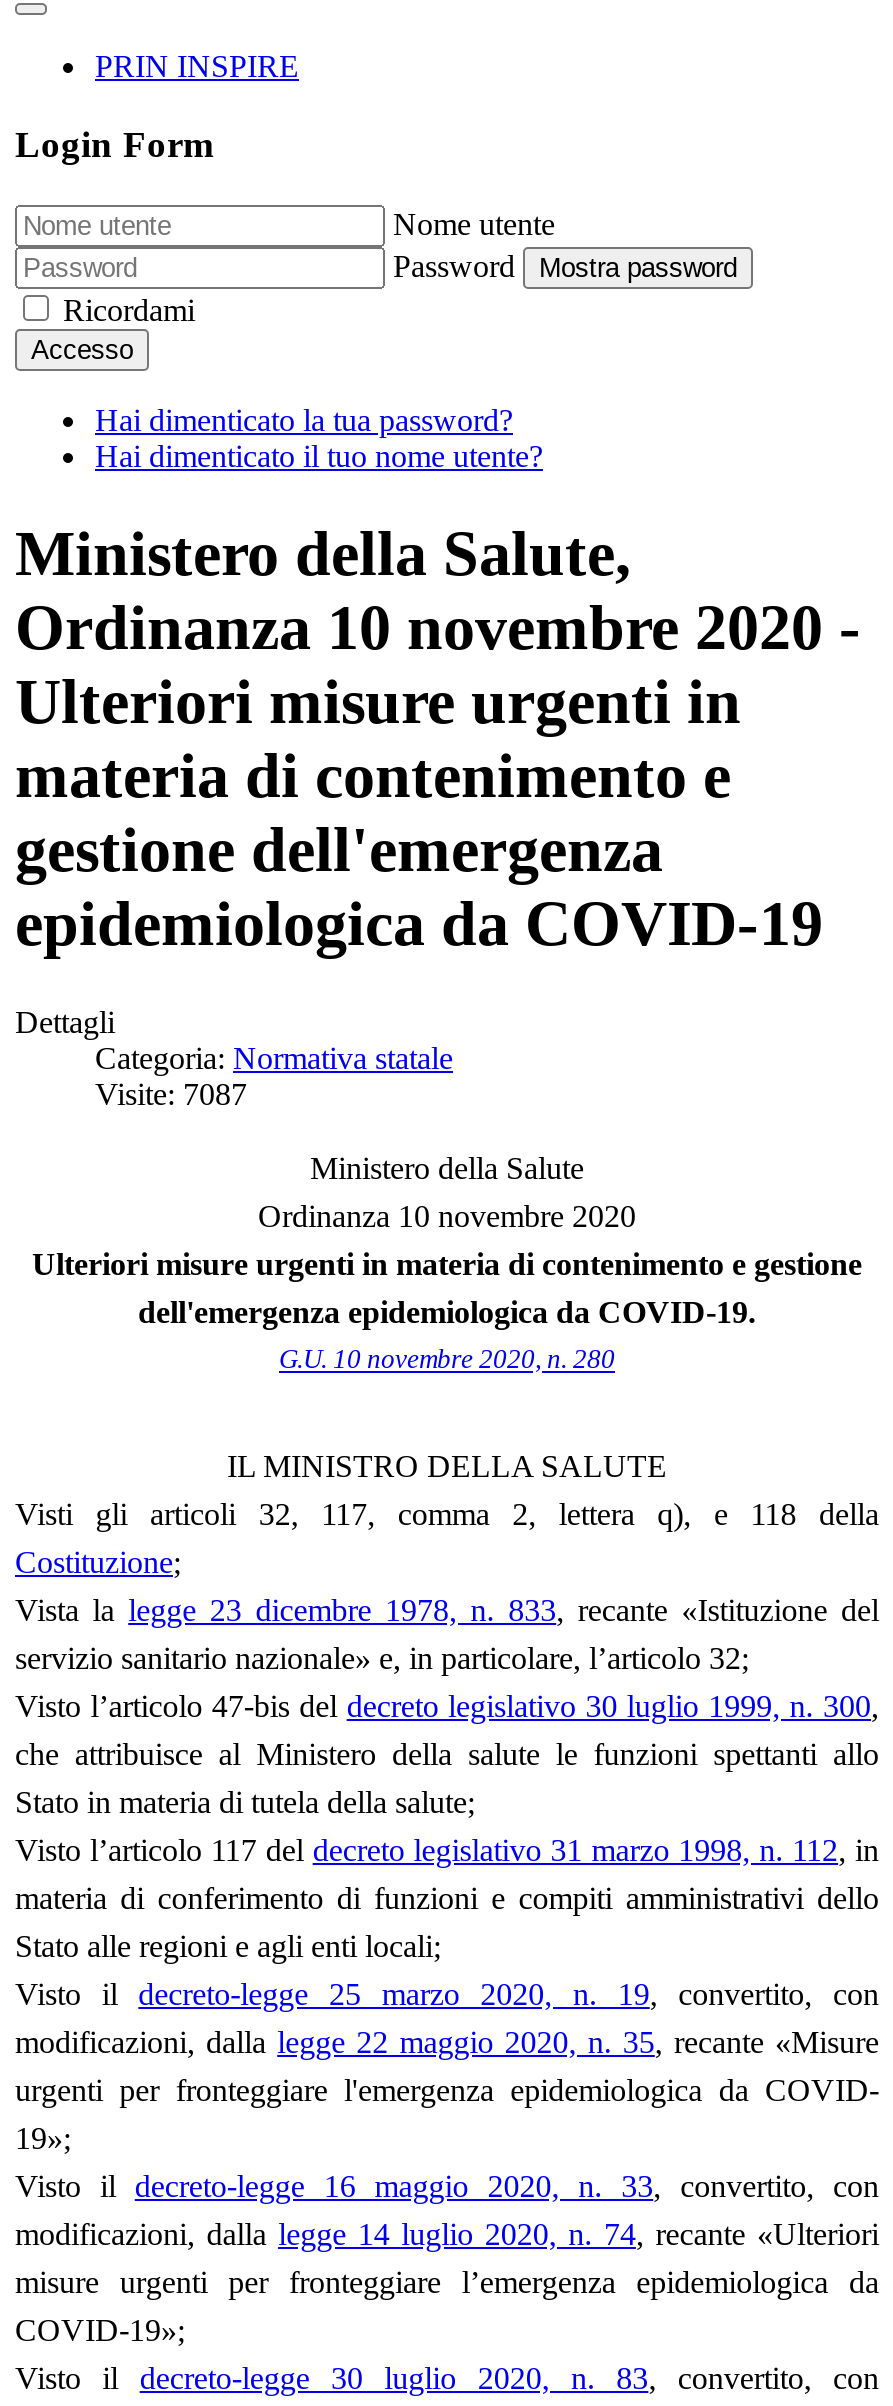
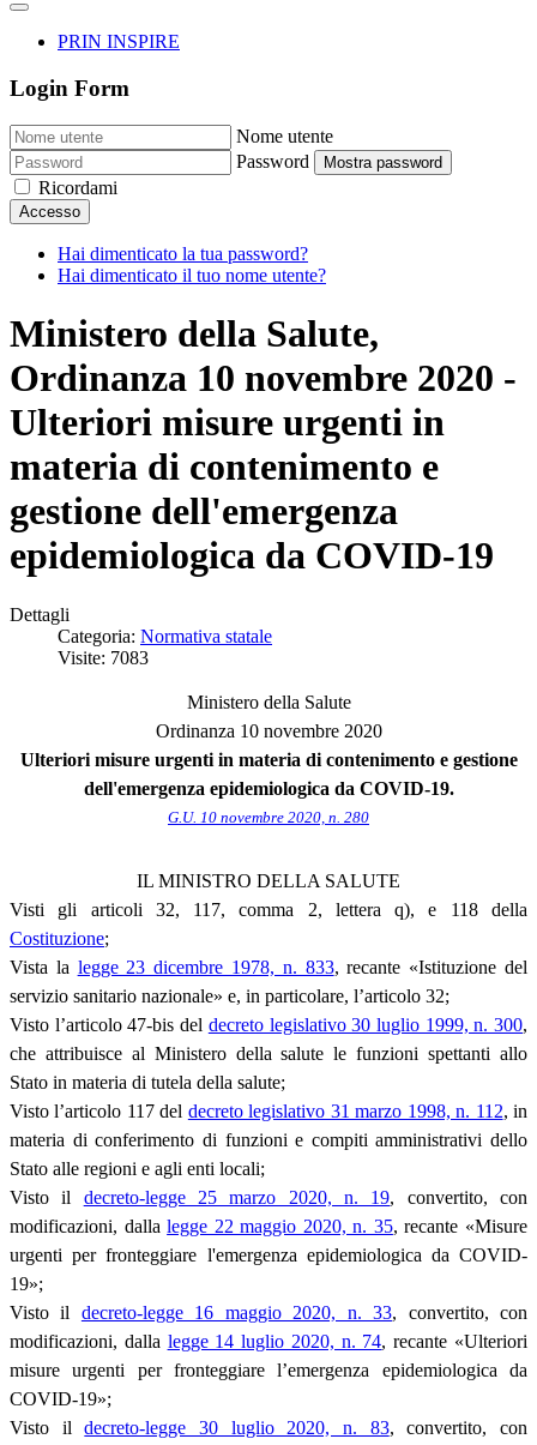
[95,1076,247,1110] Visite: 7087 -> [58,647,149,667] Visite: 7083

